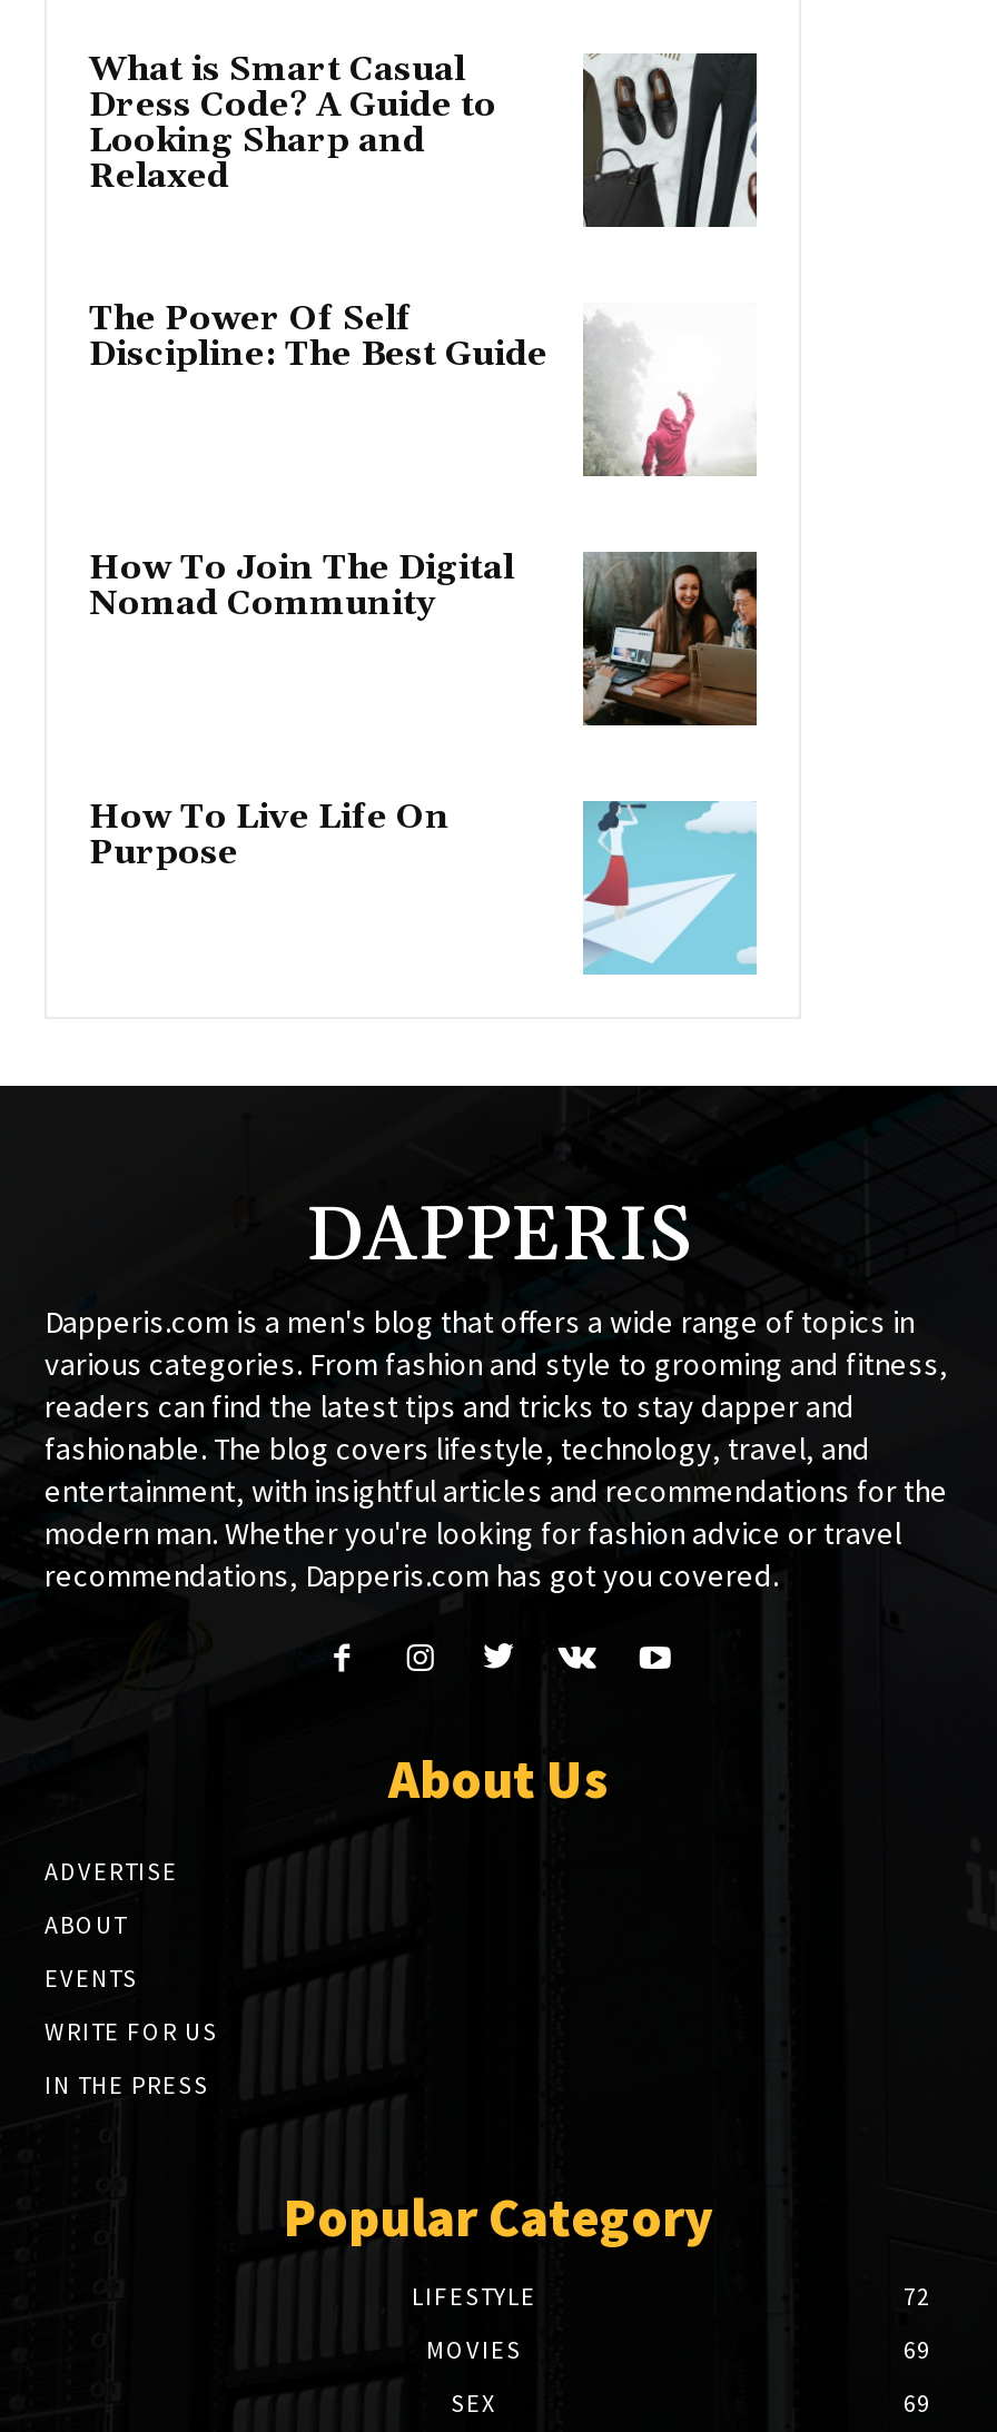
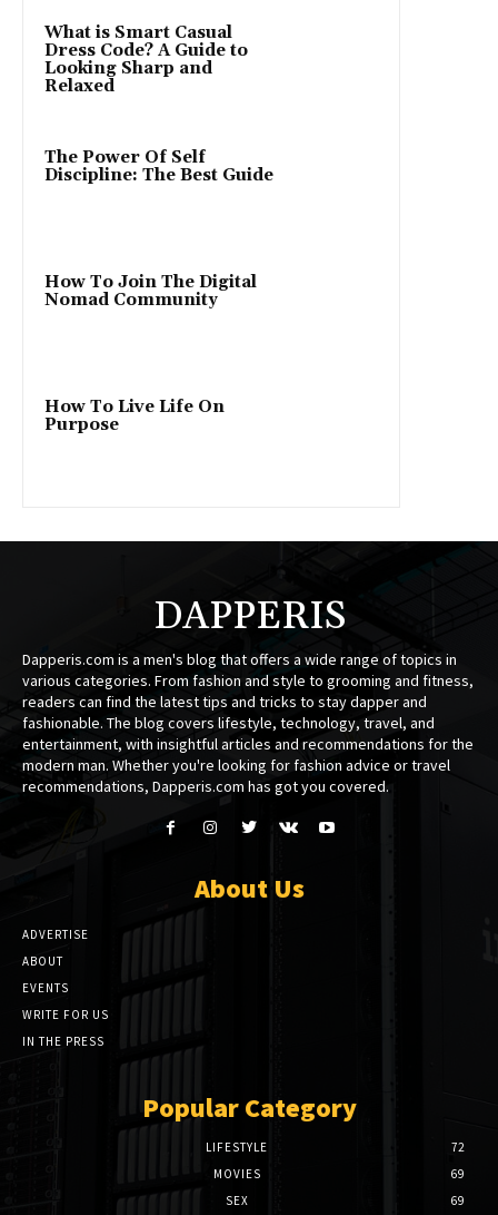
[581,51,759,229] [image] -> none
[581,314,757,478] [image] -> none
[581,550,759,728] [image] -> none
[581,799,759,977] [image] -> none

